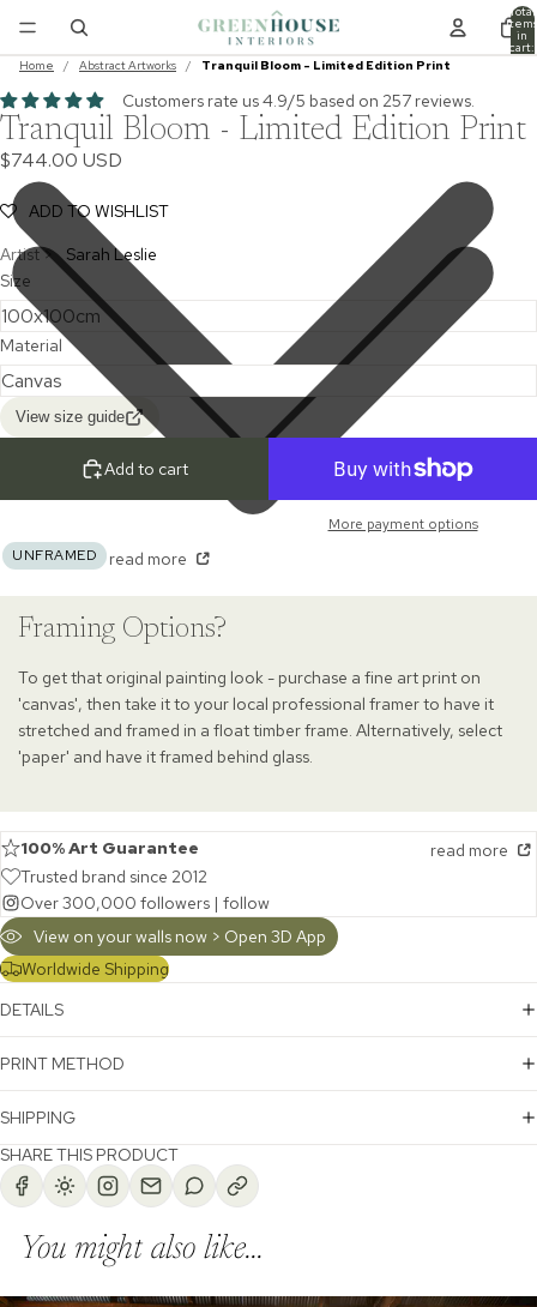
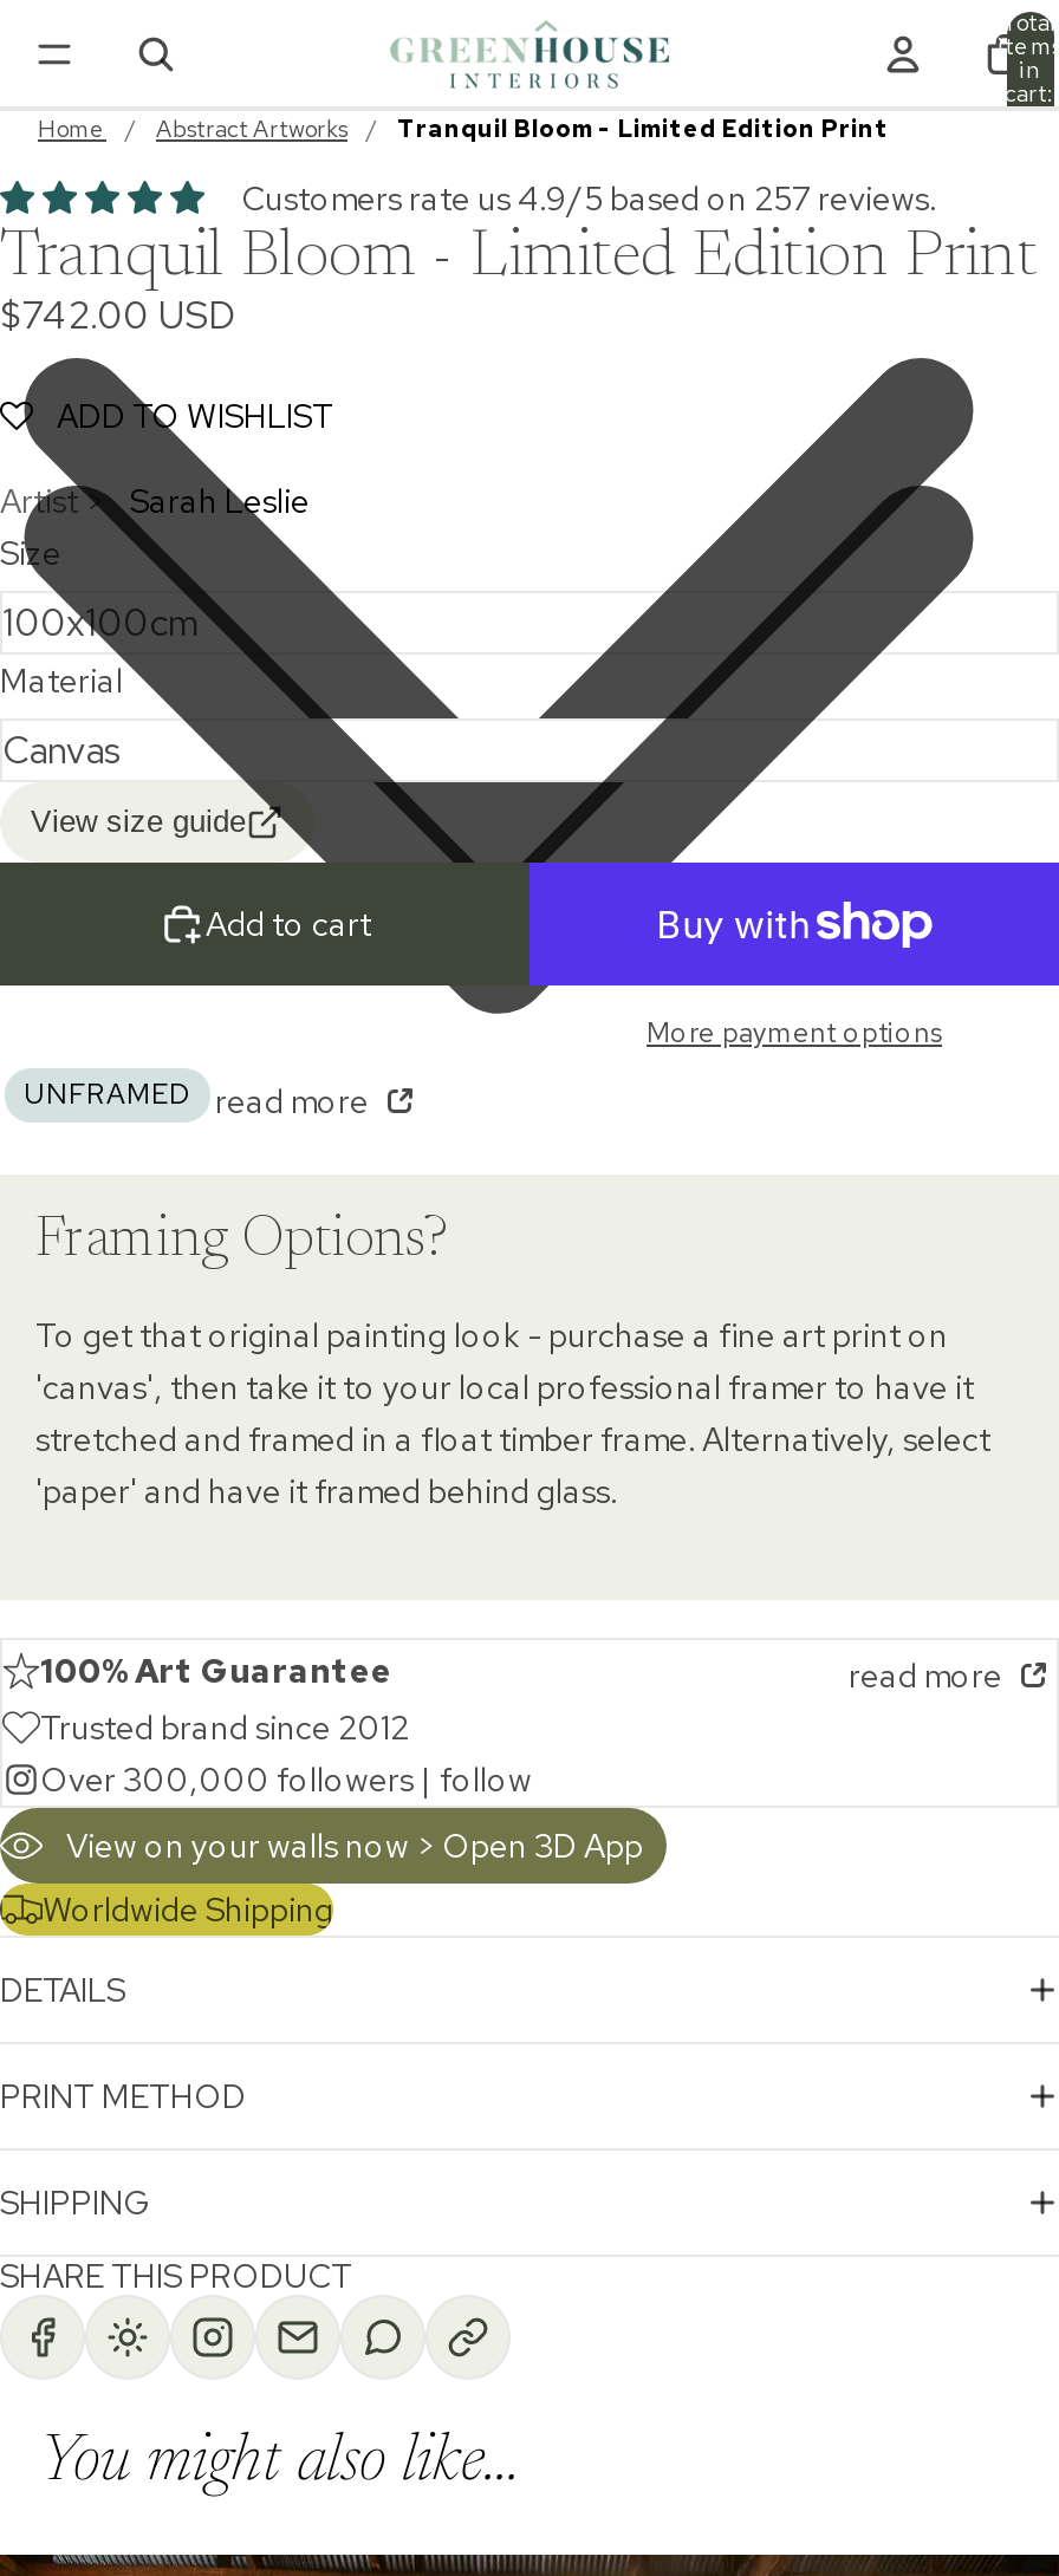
[0,148,122,173] $744.00 USD -> [0,291,236,341] $742.00 USD

